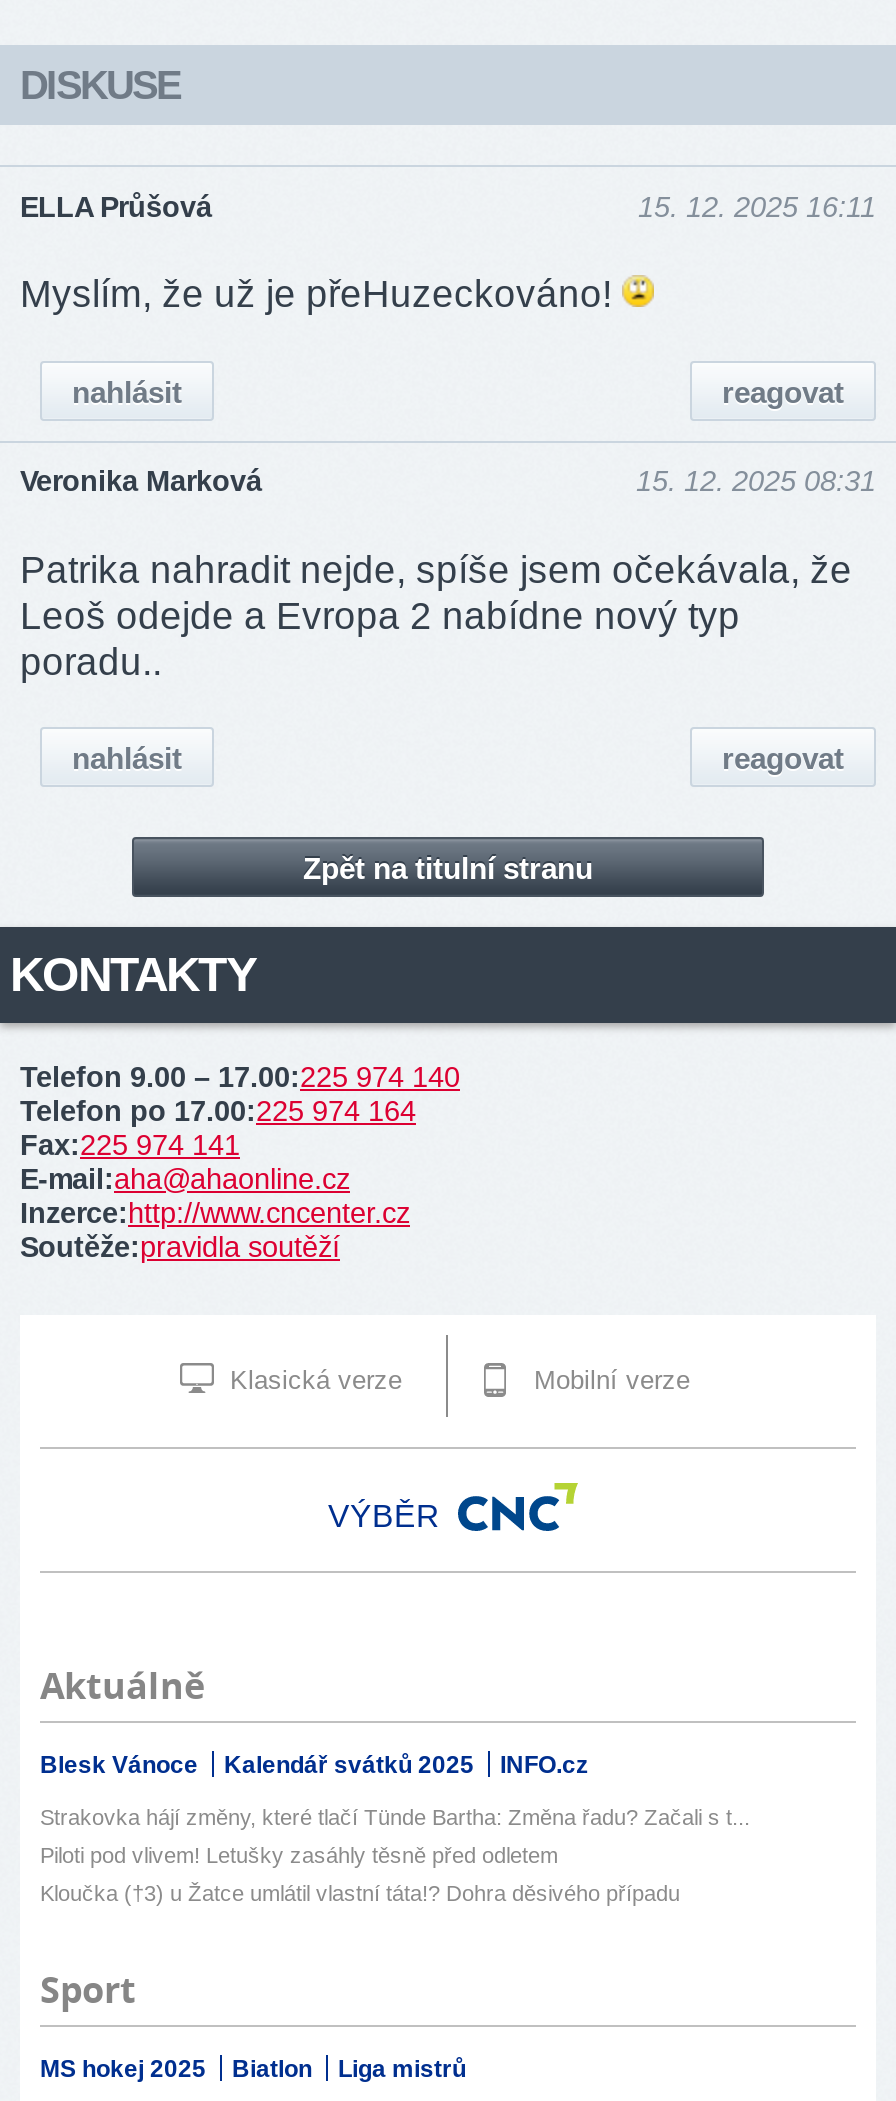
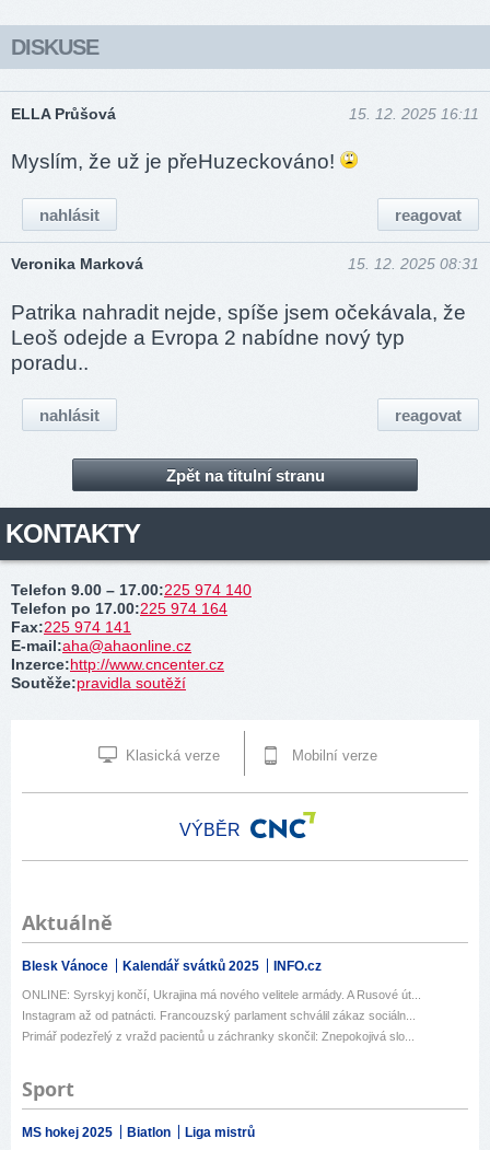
[40,1804,750,1828] Strakovka hájí změny, které tlačí Tünde Bartha: Změna řadu? Začali s t... -> [22,988,421,1001] ONLINE: Syrskyj končí, Ukrajina má nového velitele armády. A Rusové út...
[40,1842,558,1866] Piloti pod vlivem! Letušky zasáhly těsně před odletem -> [22,1009,416,1022] Instagram až od patnácti. Francouzský parlament schválil zákaz sociáln...
[40,1880,680,1904] Kloučka (†3) u Žatce umlátil vlastní táta!? Dohra děsivého případu -> [22,1029,415,1042] Primář podezřelý z vražd pacientů u záchranky skončil: Znepokojivá slo...

